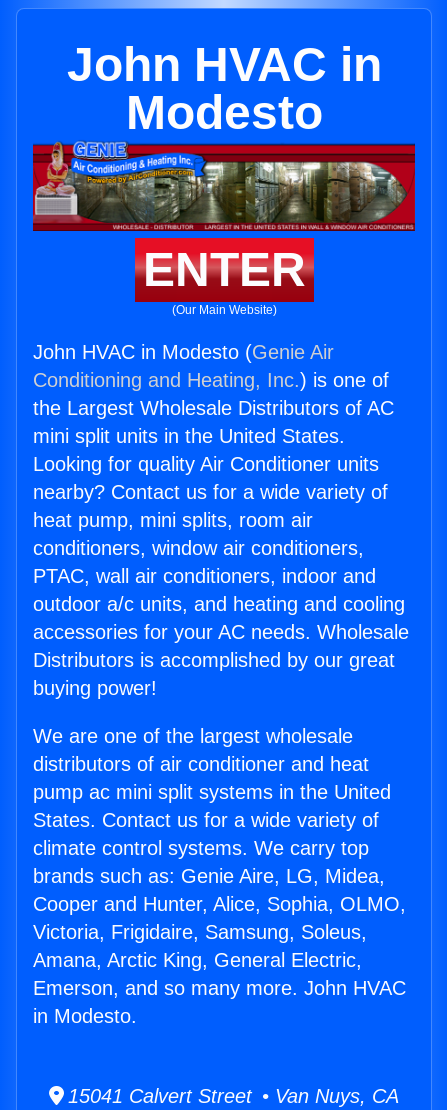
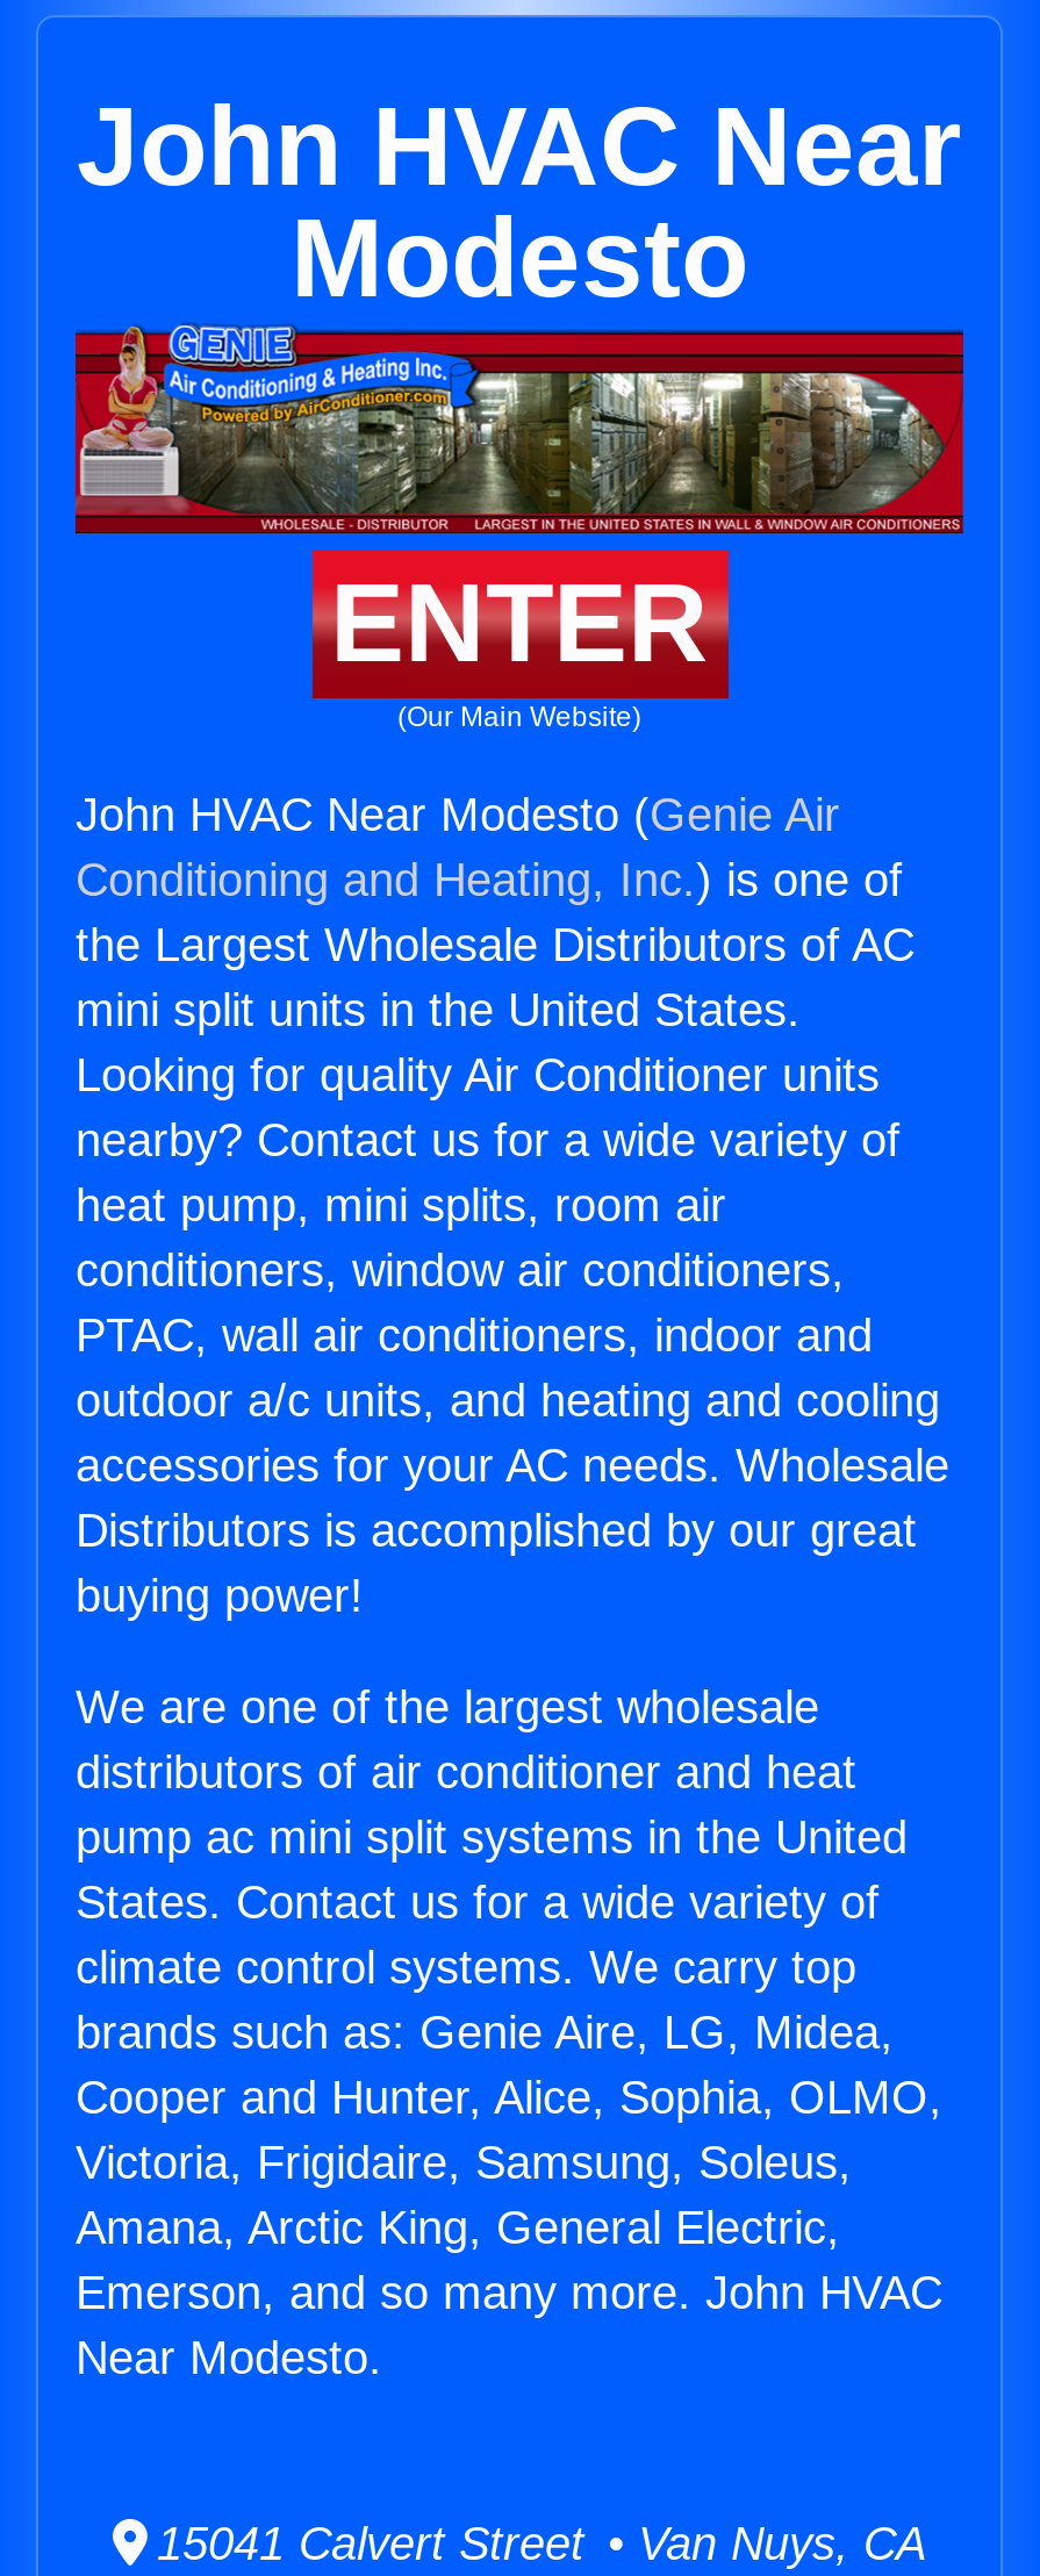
[66,38,381,91] John HVAC in -> [77,85,962,208] John HVAC Near
[33,341,334,363] John HVAC in Modesto (Genie Air -> [76,789,840,840] John HVAC Near Modesto (Genie Air
[33,1005,137,1027] in Modesto. -> [76,2332,382,2383] Near Modesto.

